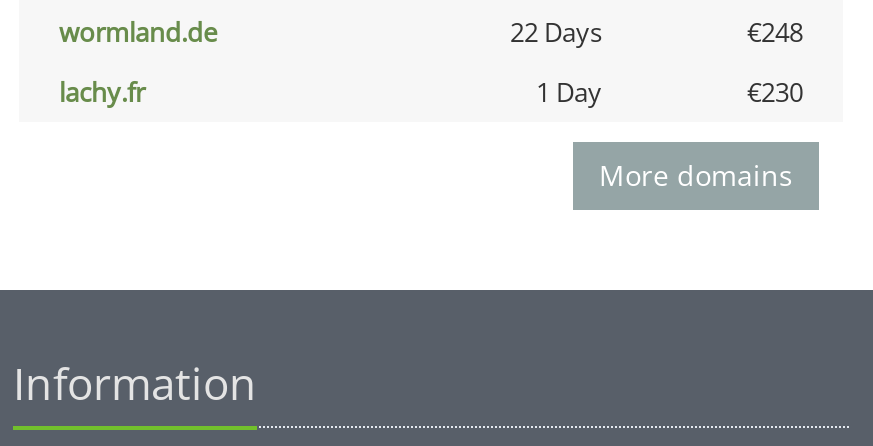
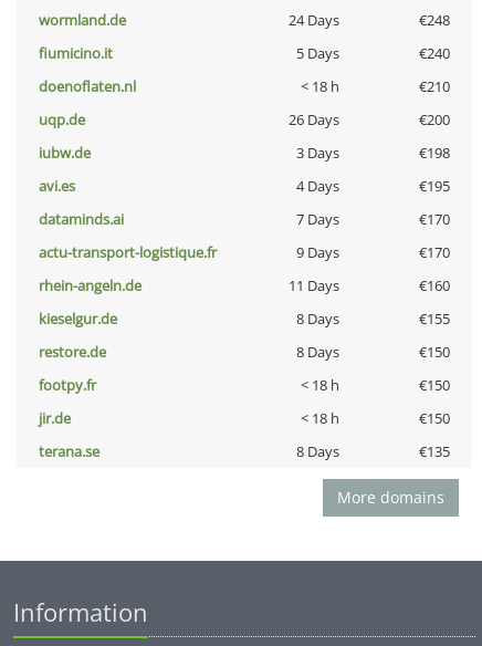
[510,14,602,50] 22 Days -> [288,10,339,30] 24 Days
[59,74,803,110] lachy.fr | 1 Day | €230 -> [39,43,450,461] fiumicino.it | 5 Days | €240 | doenoflaten.nl | < 18 h | €210 | uqp.de | 26 Days | €200 | iubw.de | 3 Days | €198 | avi.es | 4 Days | €195 | dataminds.ai | 7 Days | €170 | actu-transport-logistique.fr | 9 Days | €170 | rhein-angeln.de | 11 Days | €160 | kieselgur.de | 8 Days | €155 | restore.de | 8 Days | €150 | footpy.fr | < 18 h | €150 | jir.de | < 18 h | €150 | terana.se | 8 Days | €135

